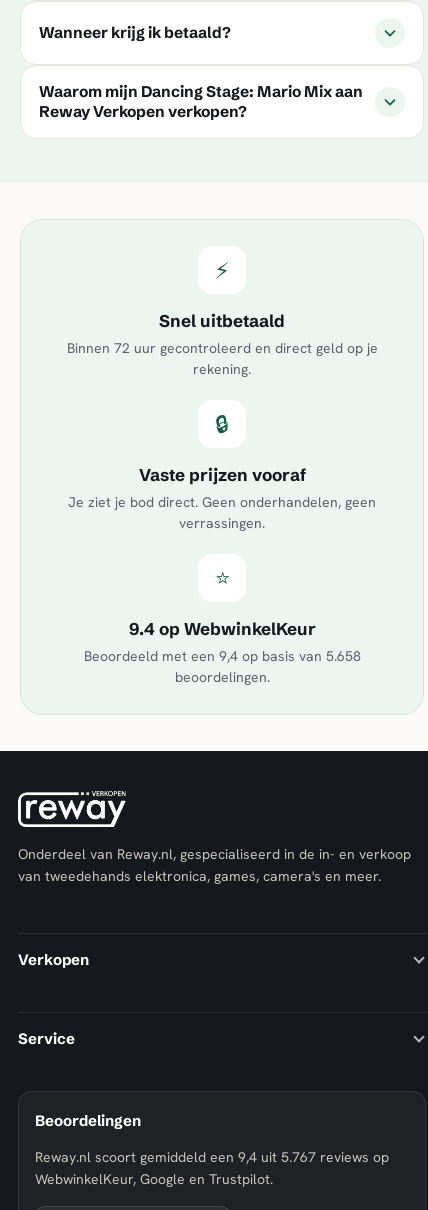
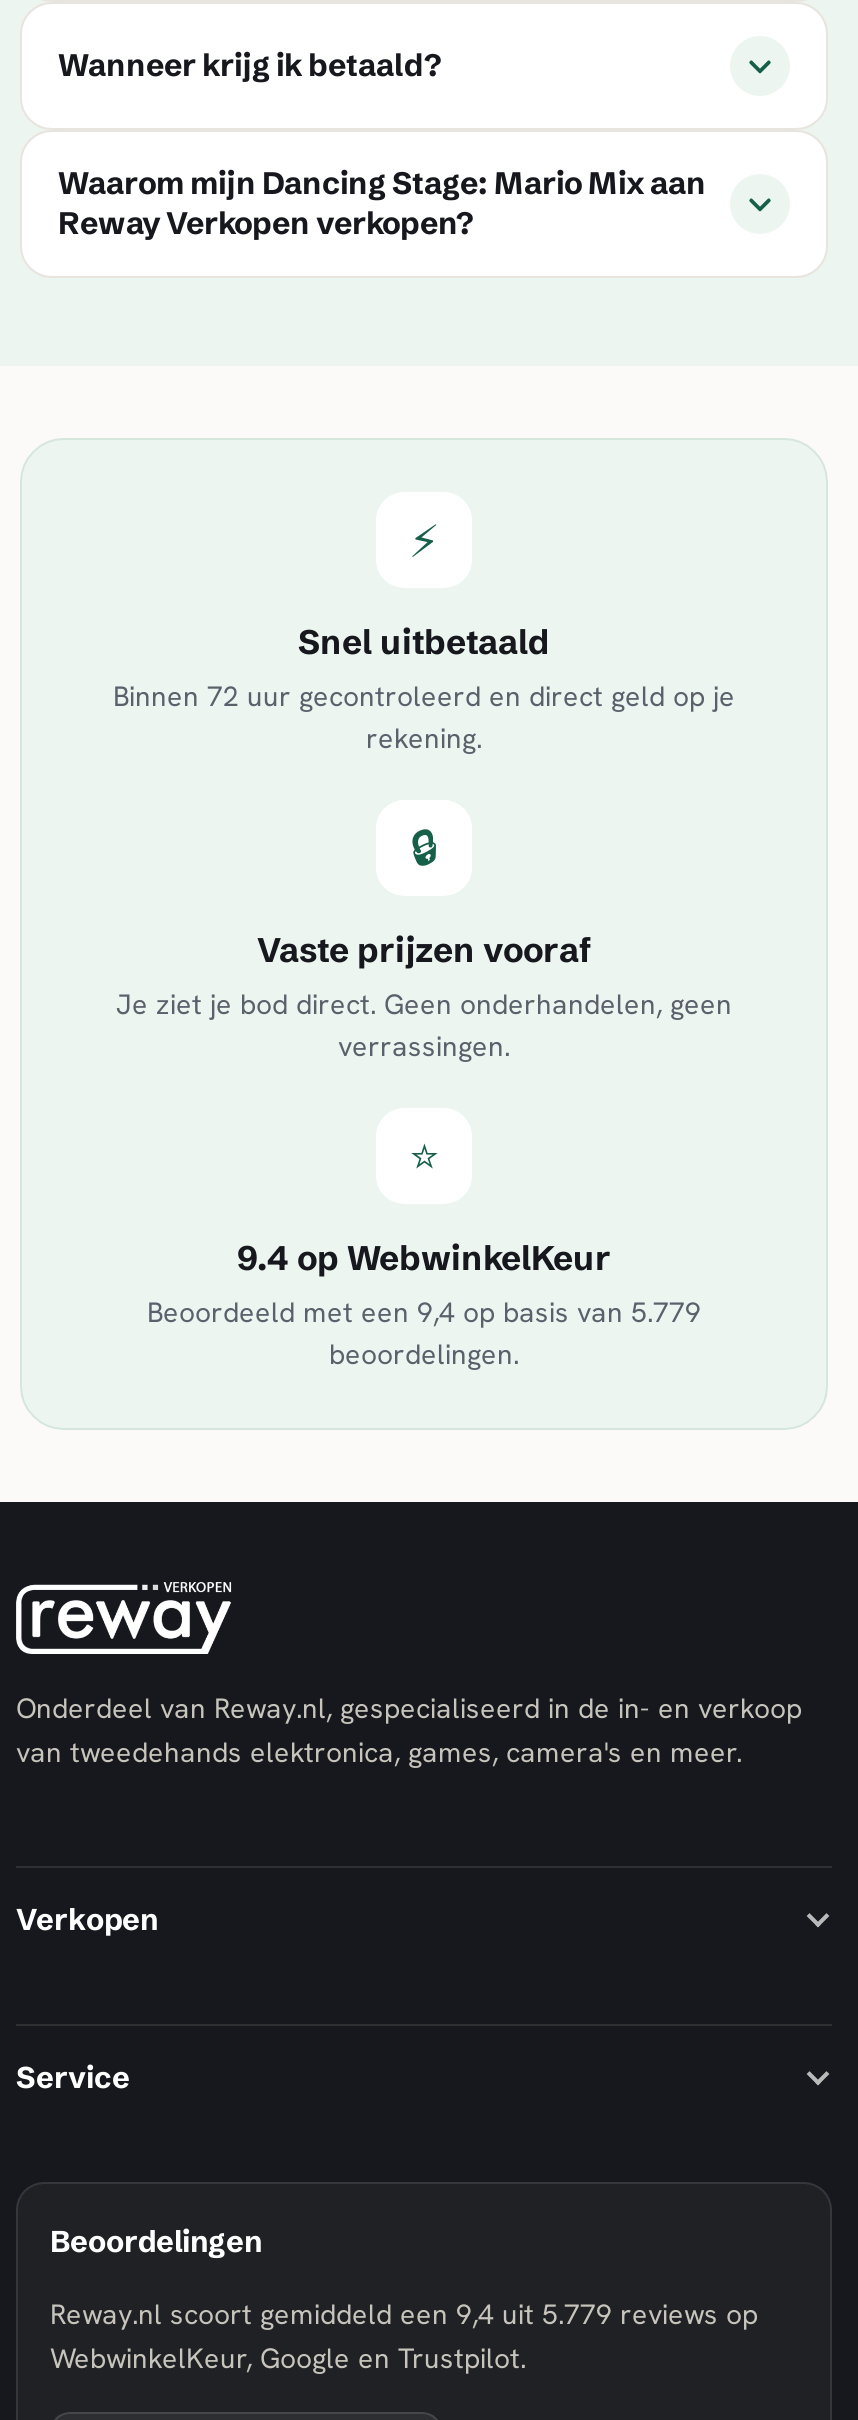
[83,647,360,665] Beoordeeld met een 9,4 op basis van 5.658 -> [147,1294,701,1330] Beoordeeld met een 9,4 op basis van 5.779
[35,1148,389,1166] Reway.nl scoort gemiddeld een 9,4 uit 5.767 reviews op -> [50,2296,758,2332] Reway.nl scoort gemiddeld een 9,4 uit 5.779 reviews op

